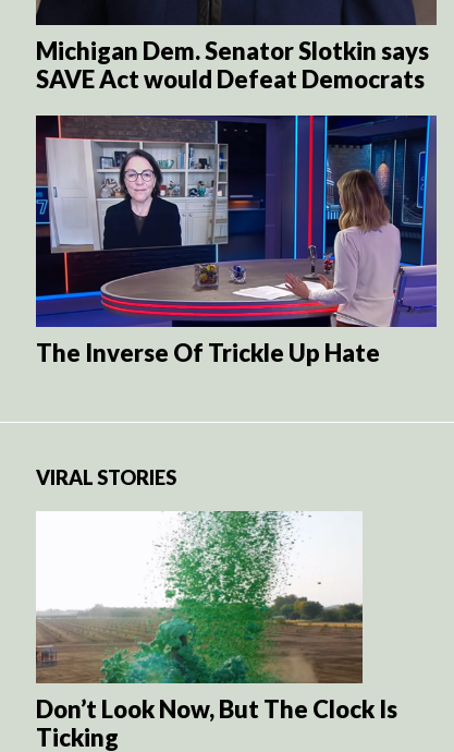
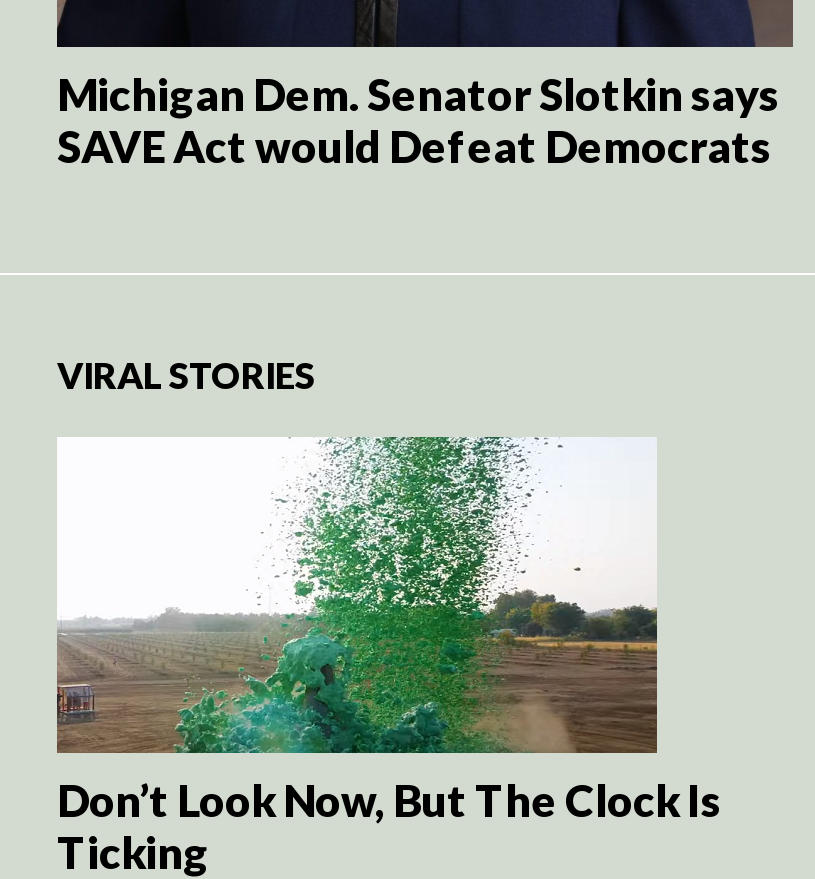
[35,114,438,367] [image] | The Inverse Of Trickle Up Hate -> none

